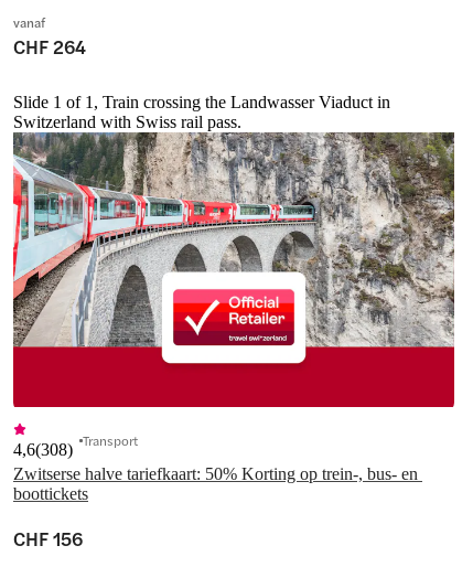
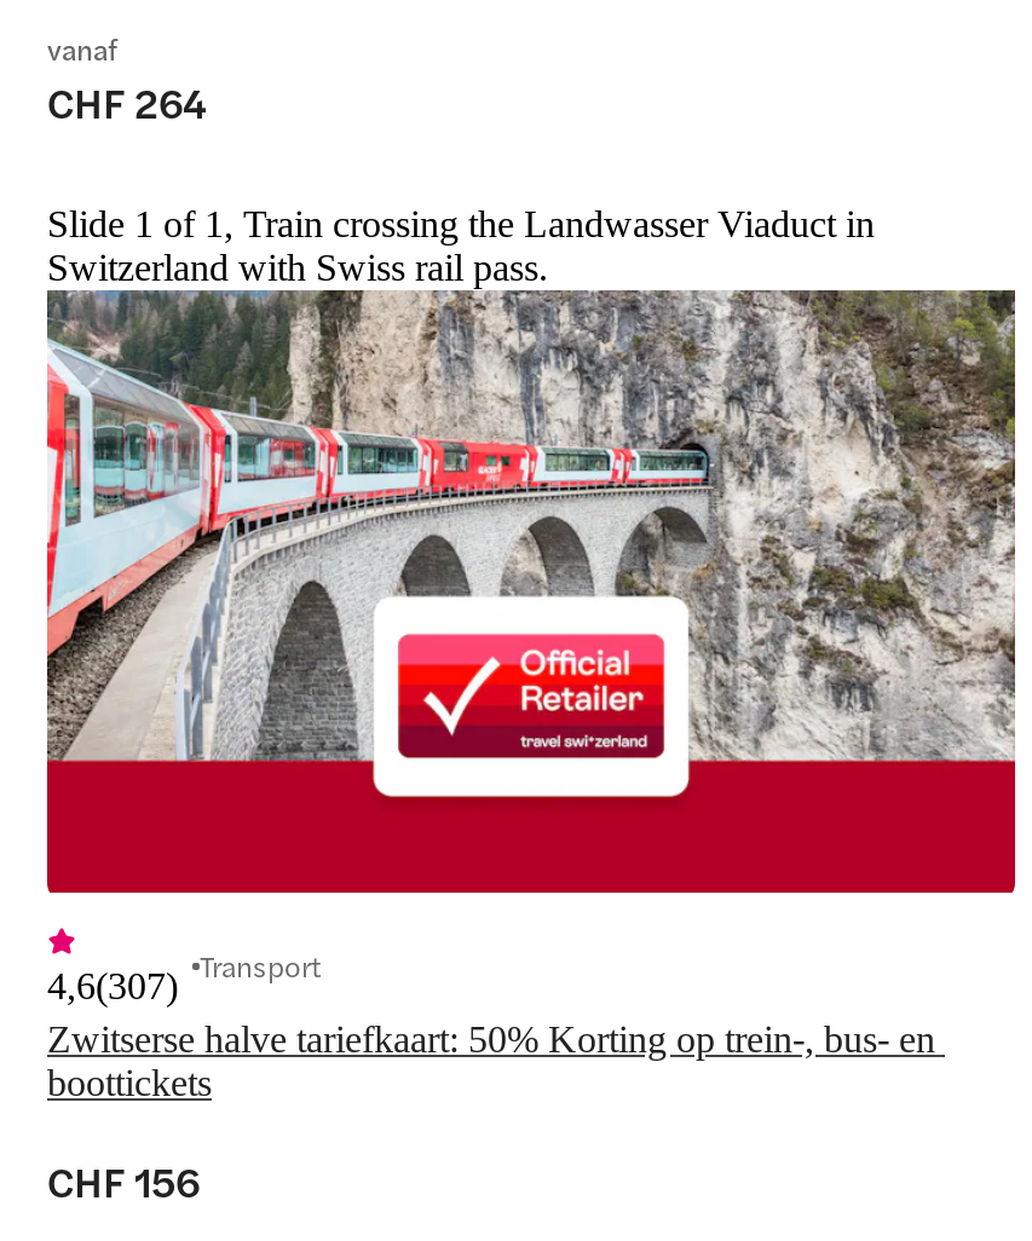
[13,430,138,459] 4,6(308) Transport -> [47,943,321,1006] 4,6(307) Transport

